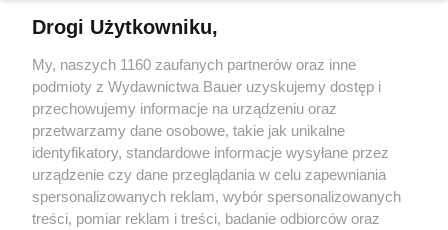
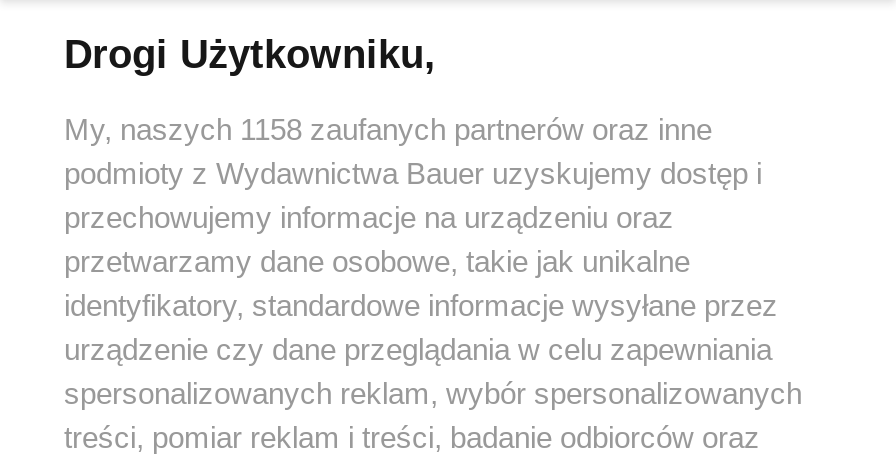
[32,56,356,73] My, naszych 1160 zaufanych partnerów oraz inne -> [64,112,712,146] My, naszych 1158 zaufanych partnerów oraz inne

